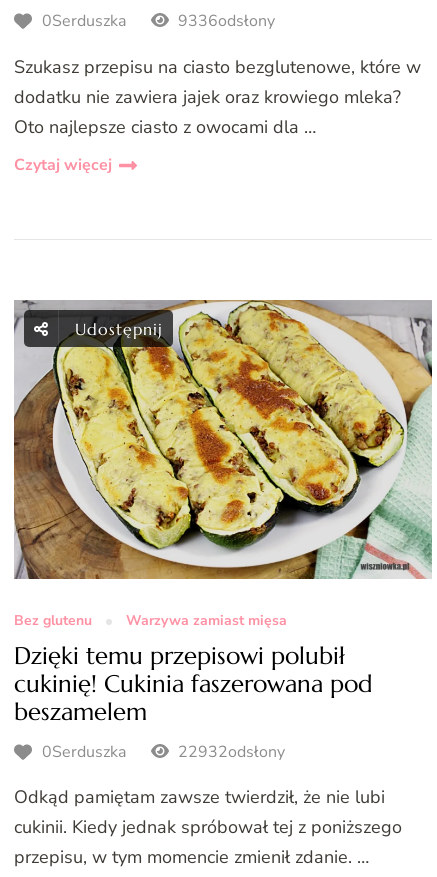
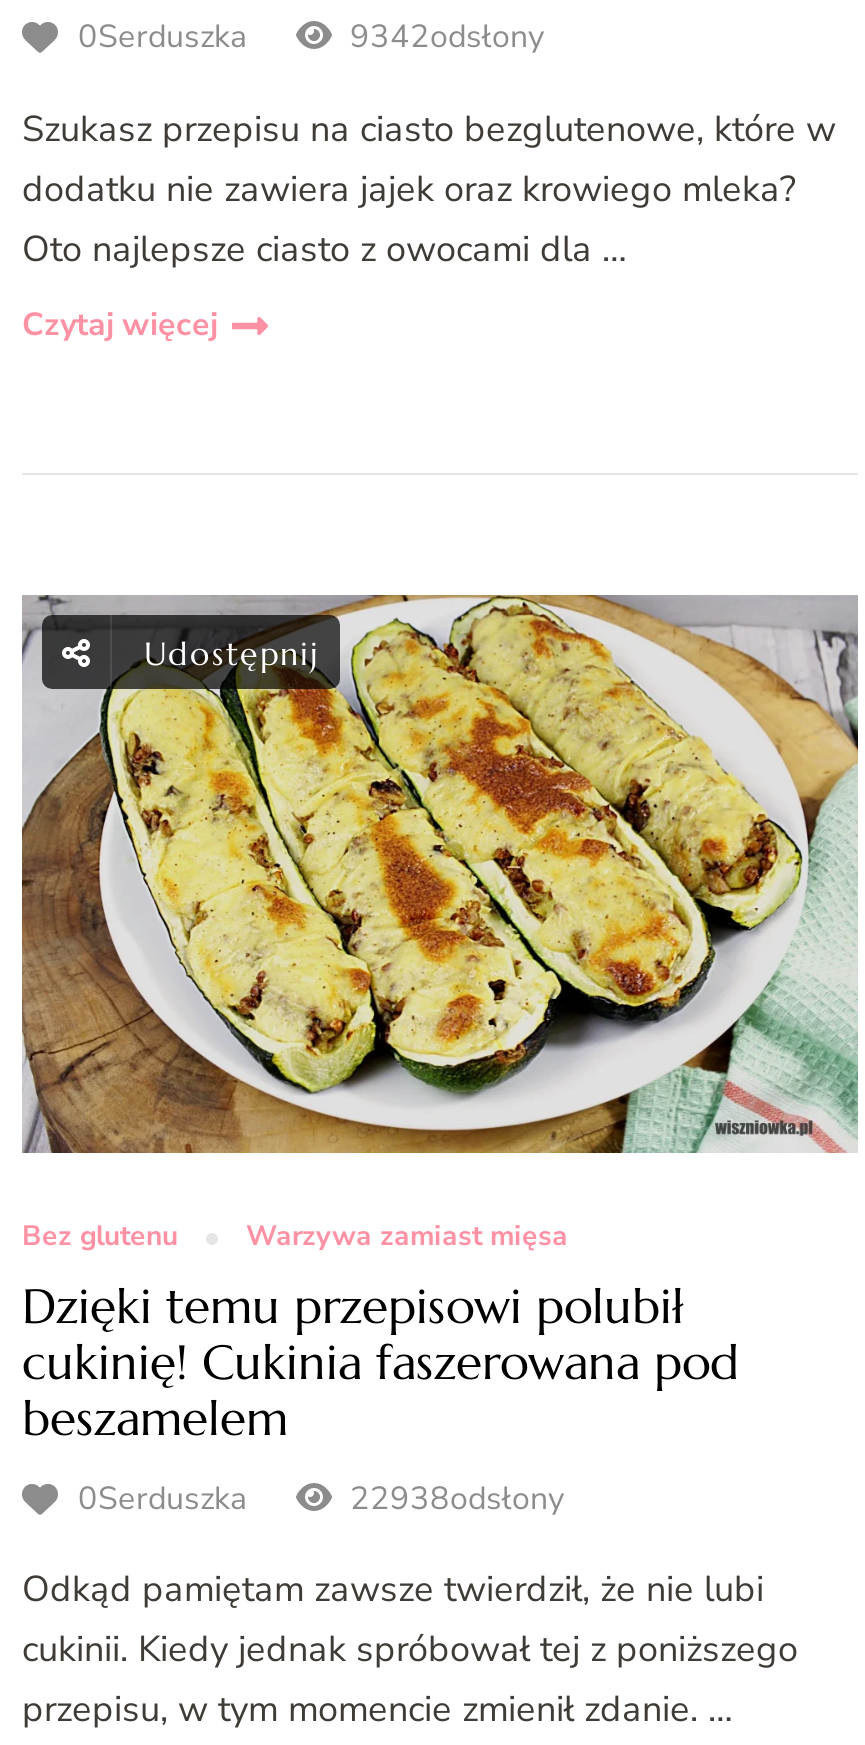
[174,10,275,32] 9336odsłony -> [342,16,544,60] 9342odsłony
[174,741,285,763] 22932odsłony -> [342,1477,564,1521] 22938odsłony

